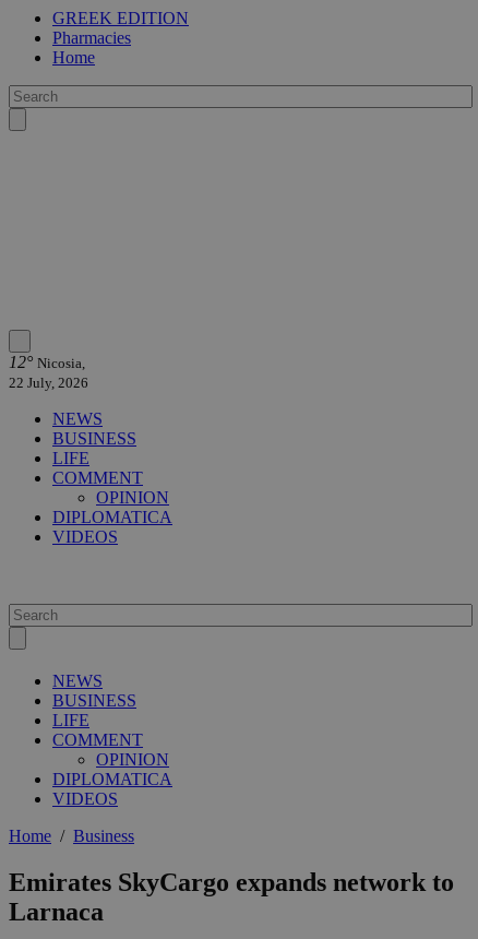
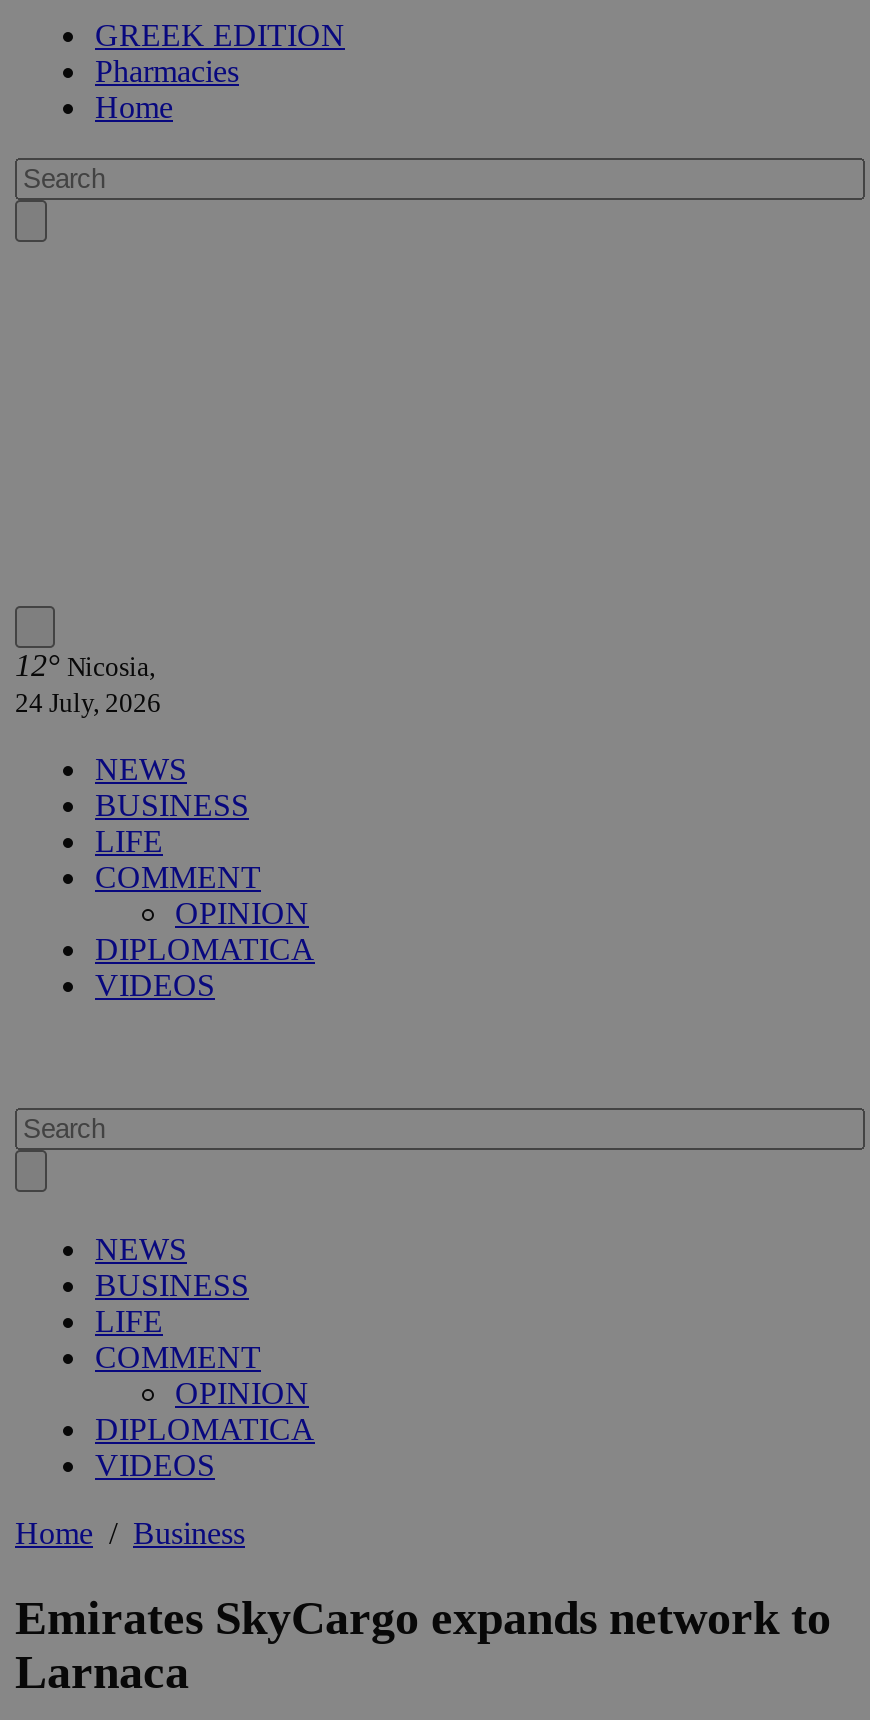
[9,375,88,391] 22 July, 2026 -> [15,689,161,719] 24 July, 2026

